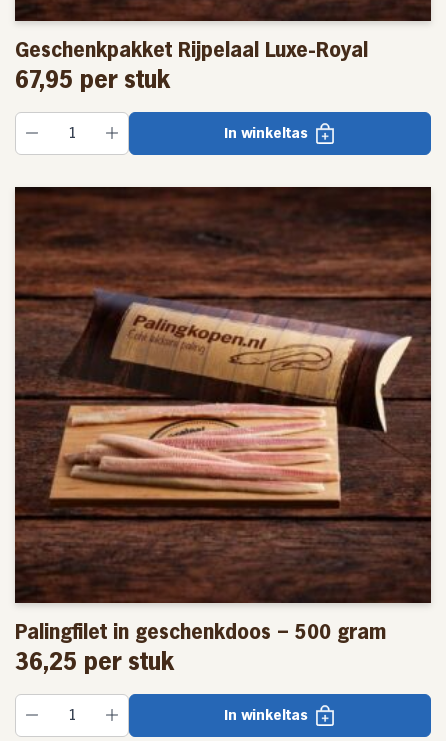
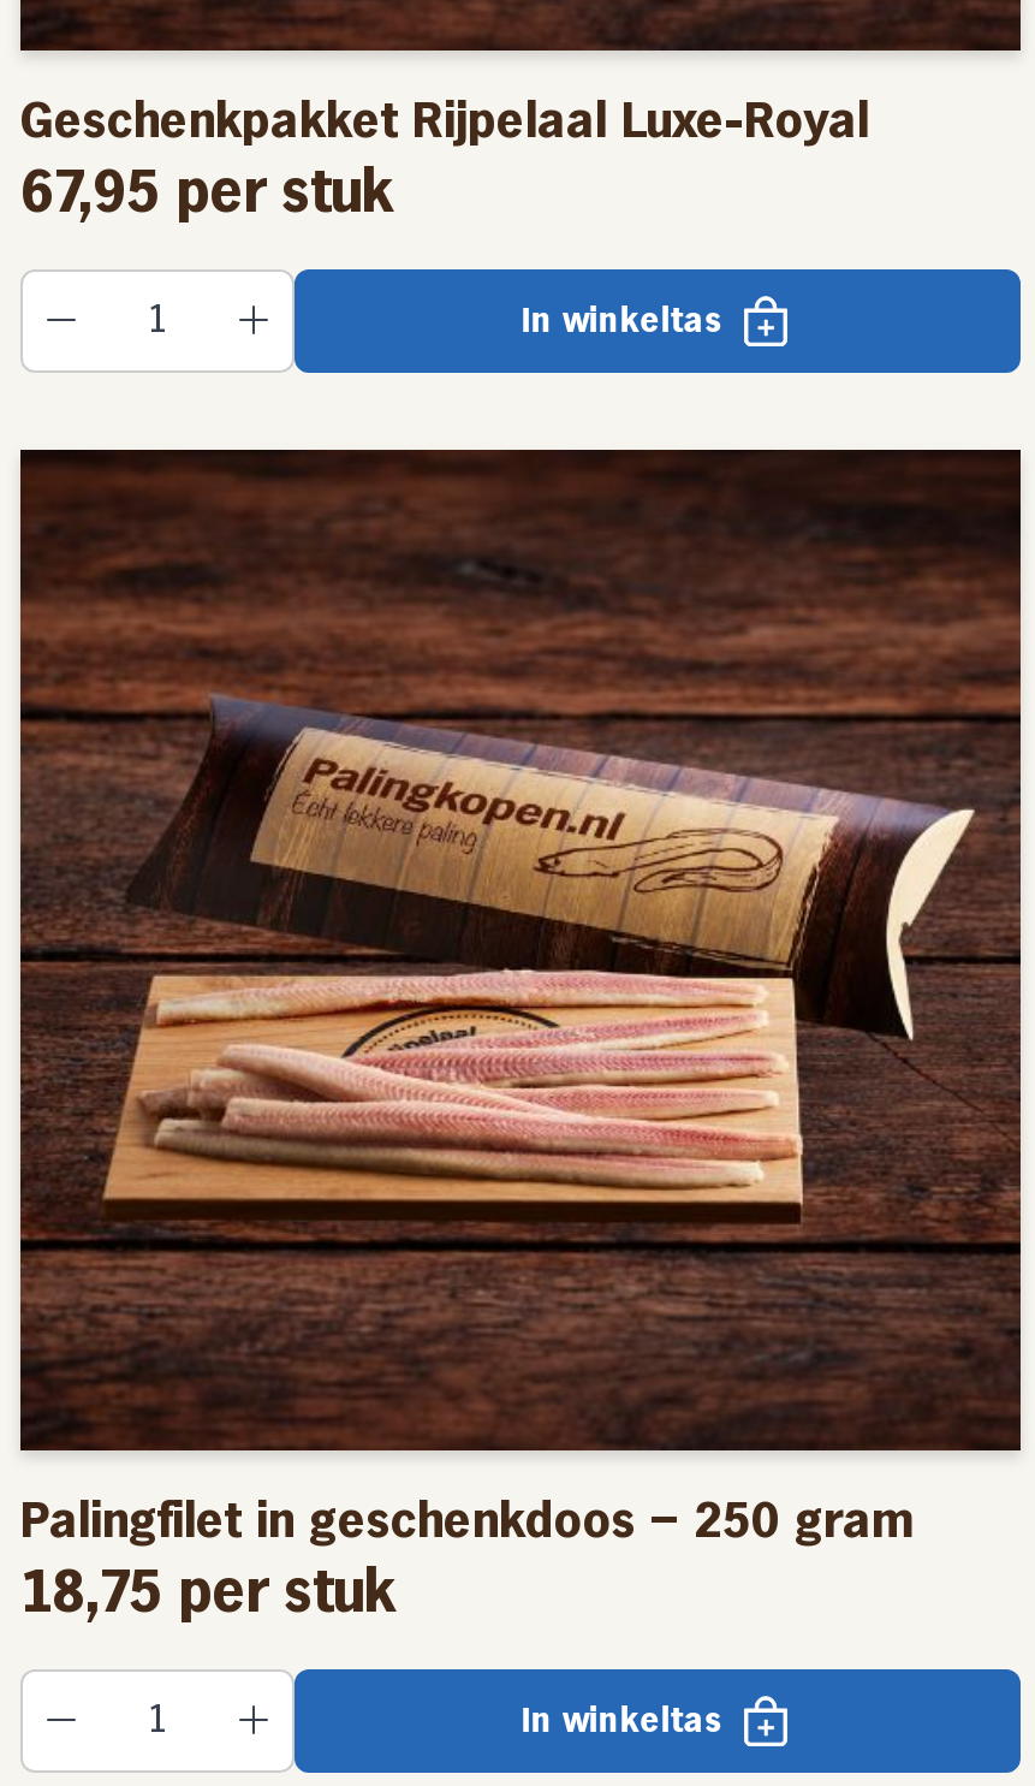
[15,620,386,644] Palingfilet in geschenkdoos – 500 gram -> [20,1491,912,1548] Palingfilet in geschenkdoos – 250 gram
[15,647,174,676] 36,25 per stuk -> [20,1556,395,1625] 18,75 per stuk

